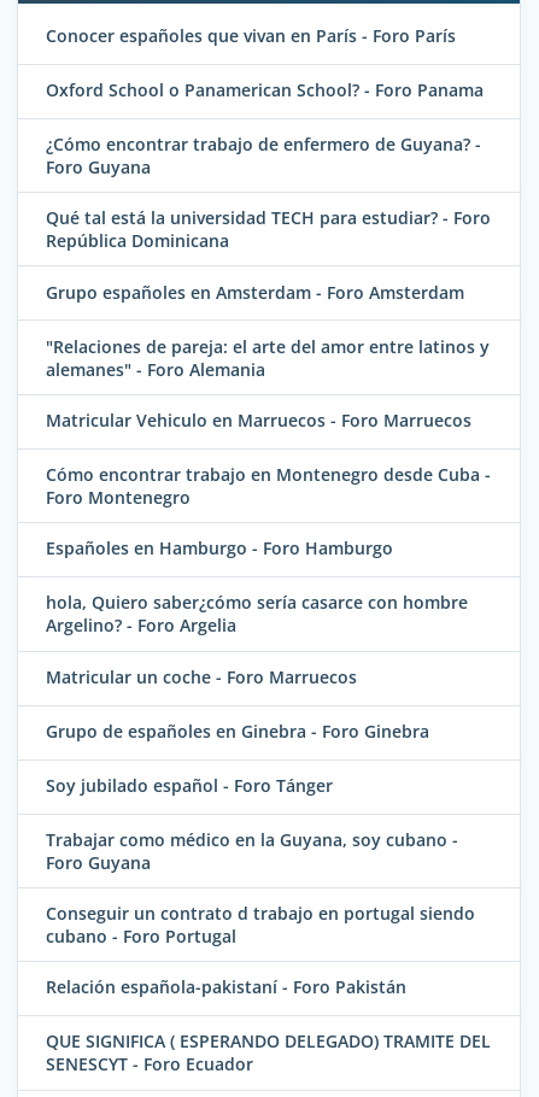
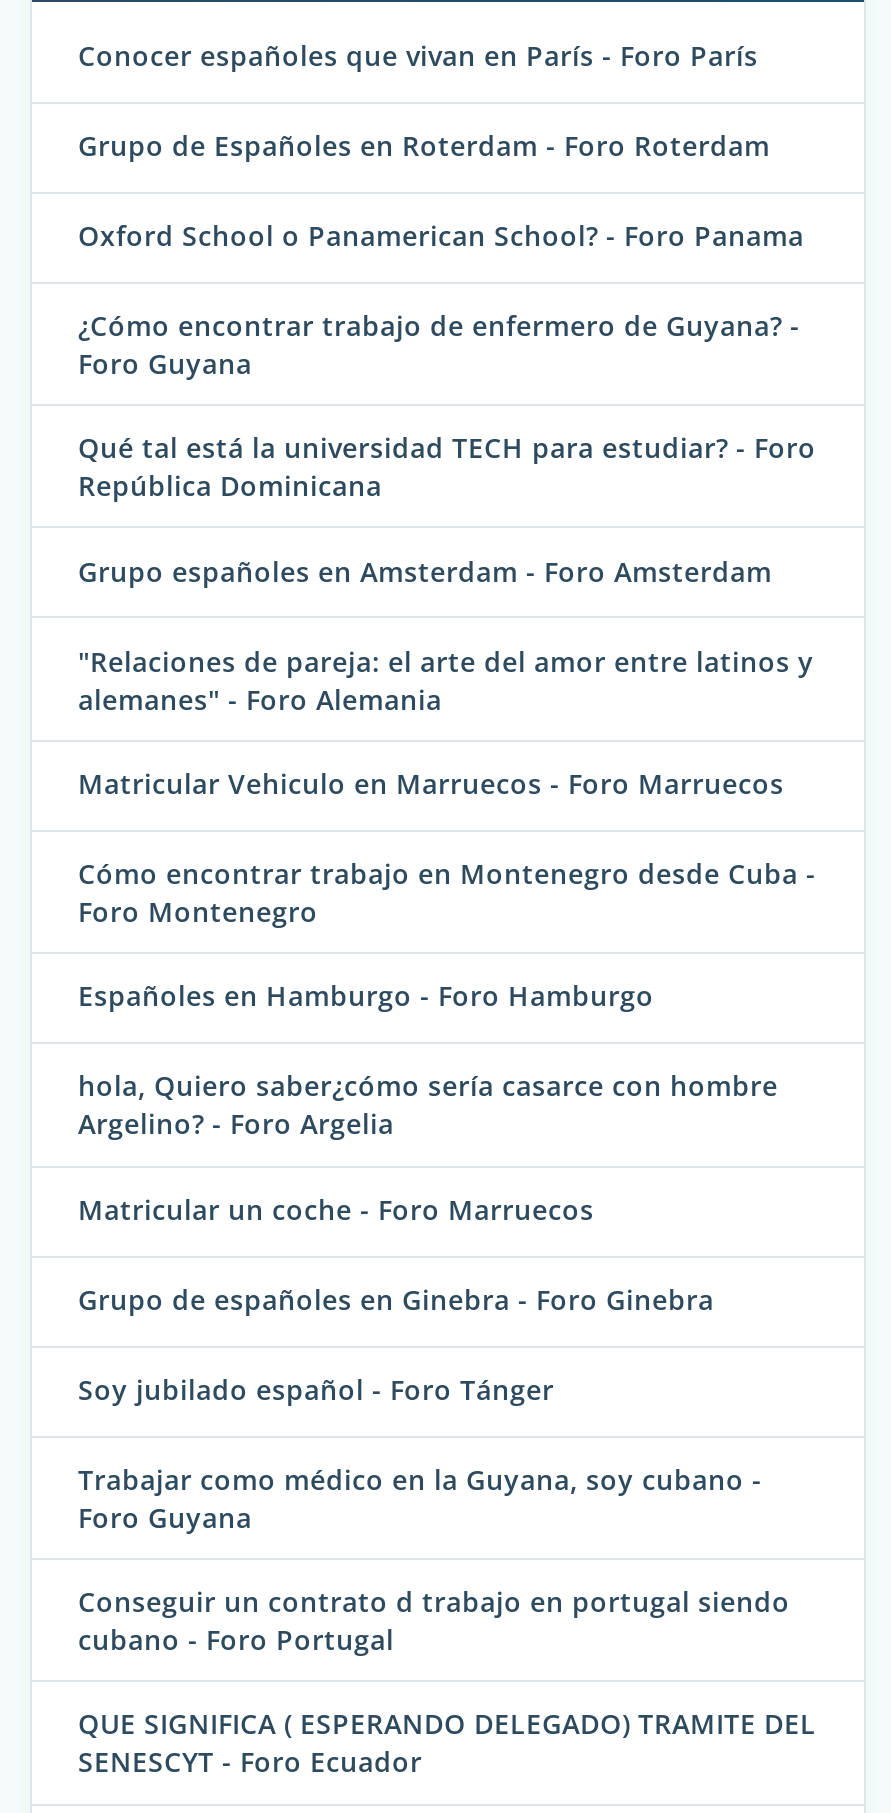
none -> [78,126,770,164] Grupo de Españoles en Roterdam - Foro Roterdam
moved [46,78,491,948] -> [78,216,816,1658]: Oxford School o Panamerican School? - Foro Panama | ¿Cómo encontrar trabajo de enfermero de Guyana? - | Foro Guyana | ... | Conseguir un contrato d trabajo en portugal siendo | cubano - Foro Portugal
[46,976,406,999] Relación española-pakistaní - Foro Pakistán -> none

